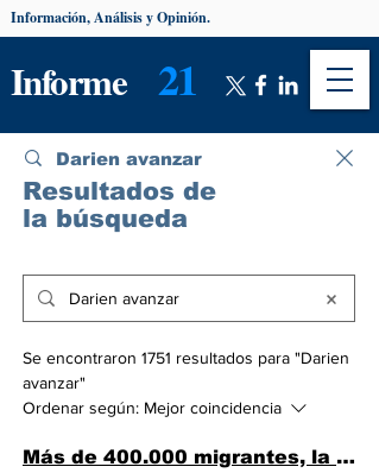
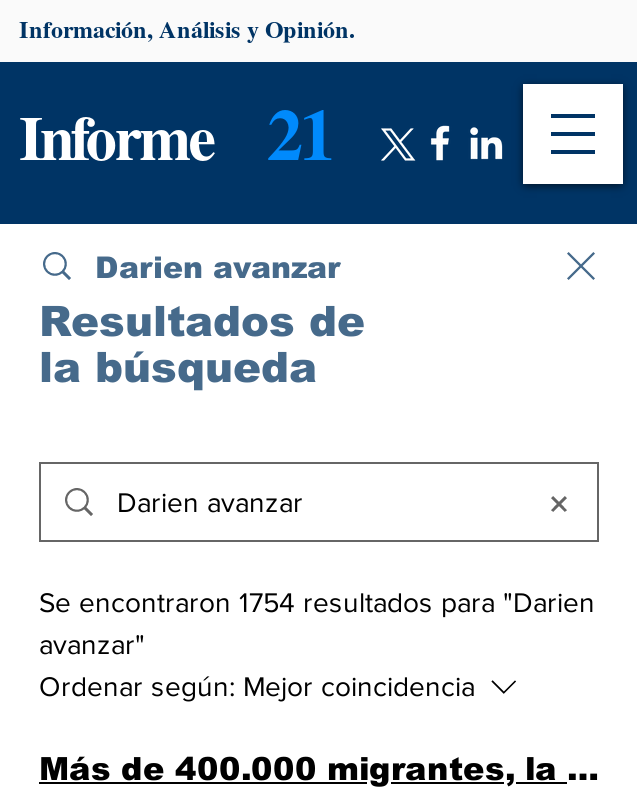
[23,348,349,367] Se encontraron 1751 resultados para "Darien -> [39,586,595,618] Se encontraron 1754 resultados para "Darien

